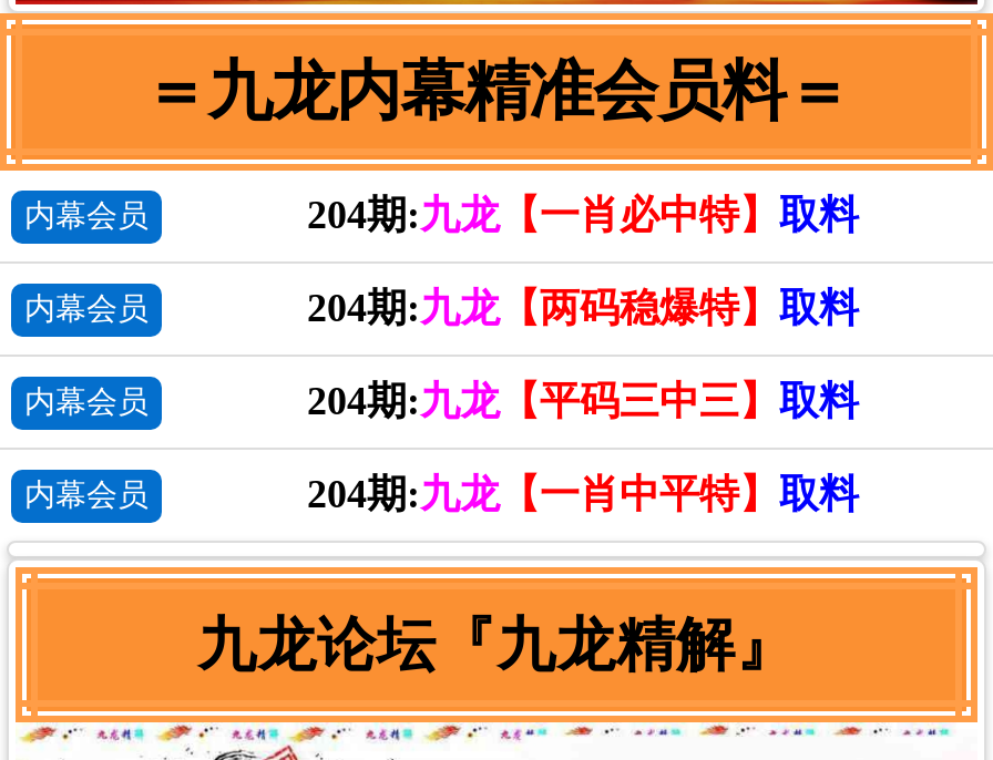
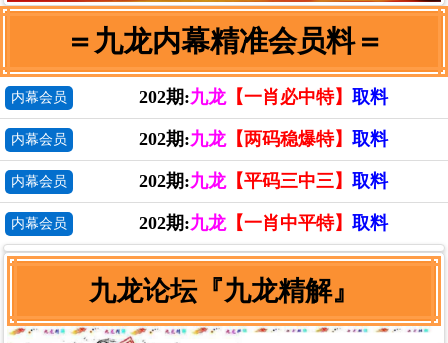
[307,193,859,238] 204期:九龙【一肖必中特】取料 -> [138,87,387,107] 202期:九龙【一肖必中特】取料
[307,286,859,331] 204期:九龙【两码稳爆特】取料 -> [138,129,387,149] 202期:九龙【两码稳爆特】取料
[307,379,859,424] 204期:九龙【平码三中三】取料 -> [138,171,387,191] 202期:九龙【平码三中三】取料
[307,472,859,517] 204期:九龙【一肖中平特】取料 -> [138,213,387,233] 202期:九龙【一肖中平特】取料

